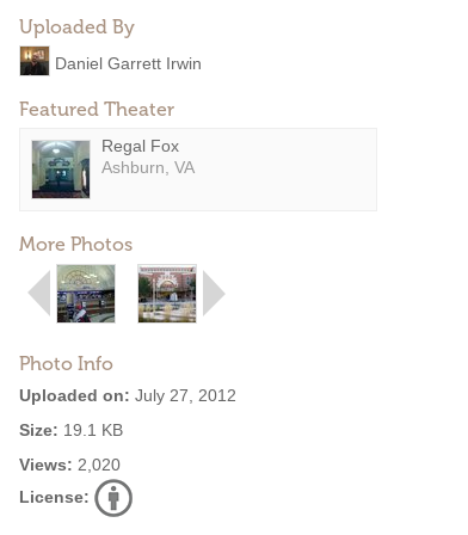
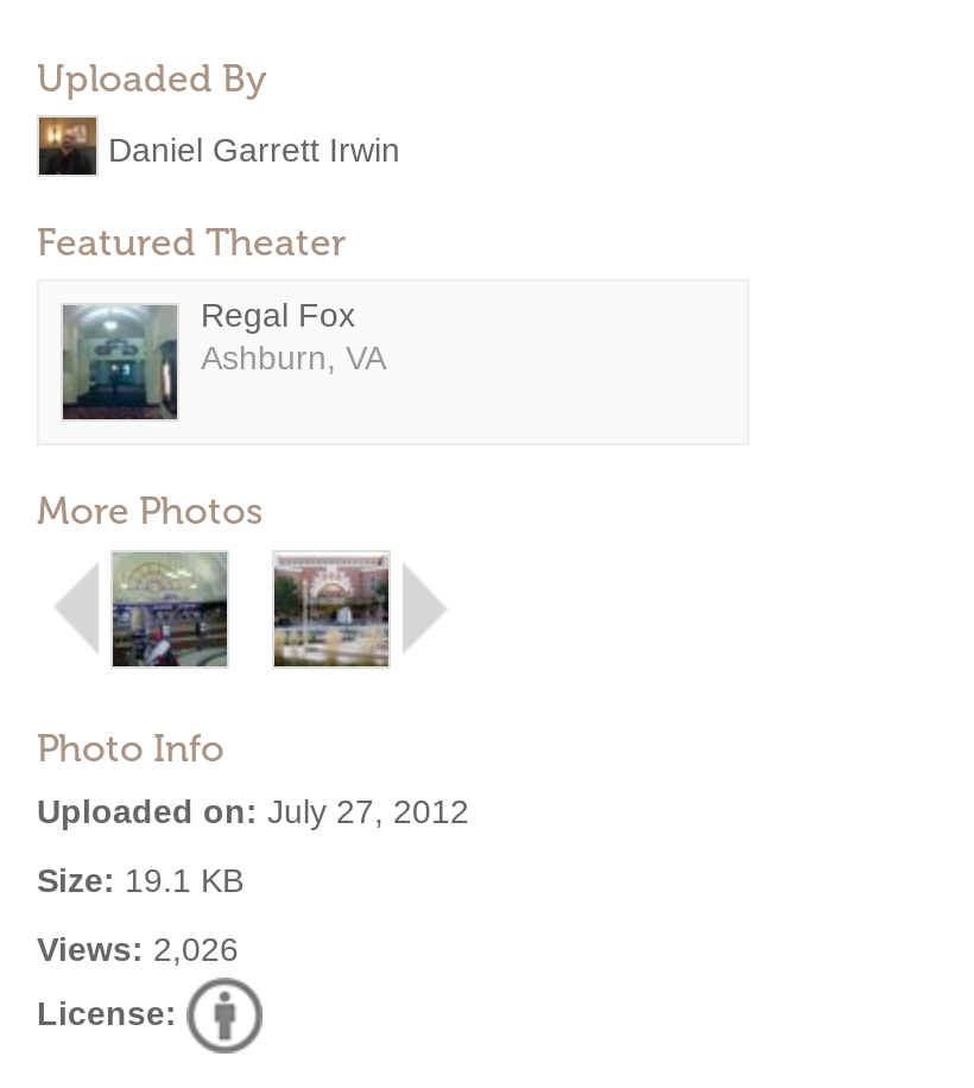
[19,455,121,474] Views: 2,020 -> [37,930,239,968] Views: 2,026

